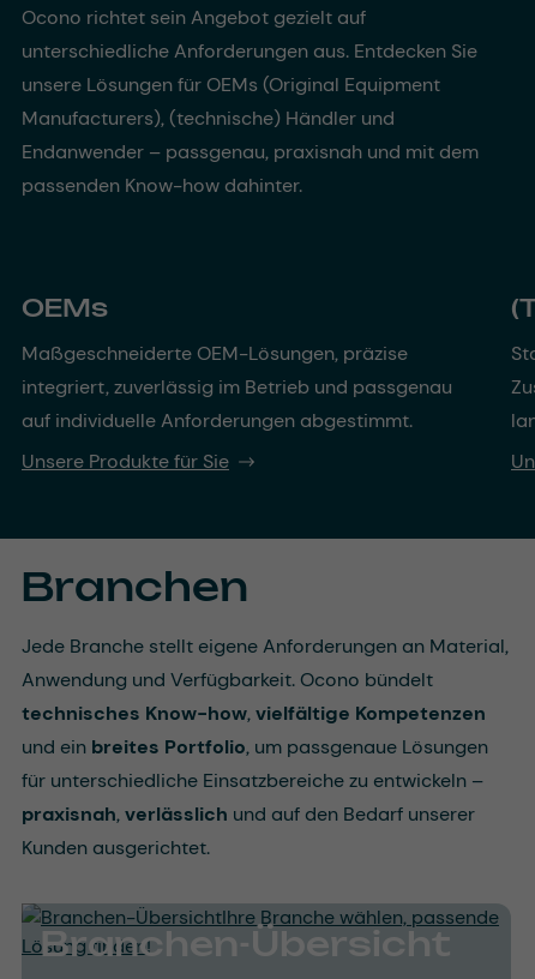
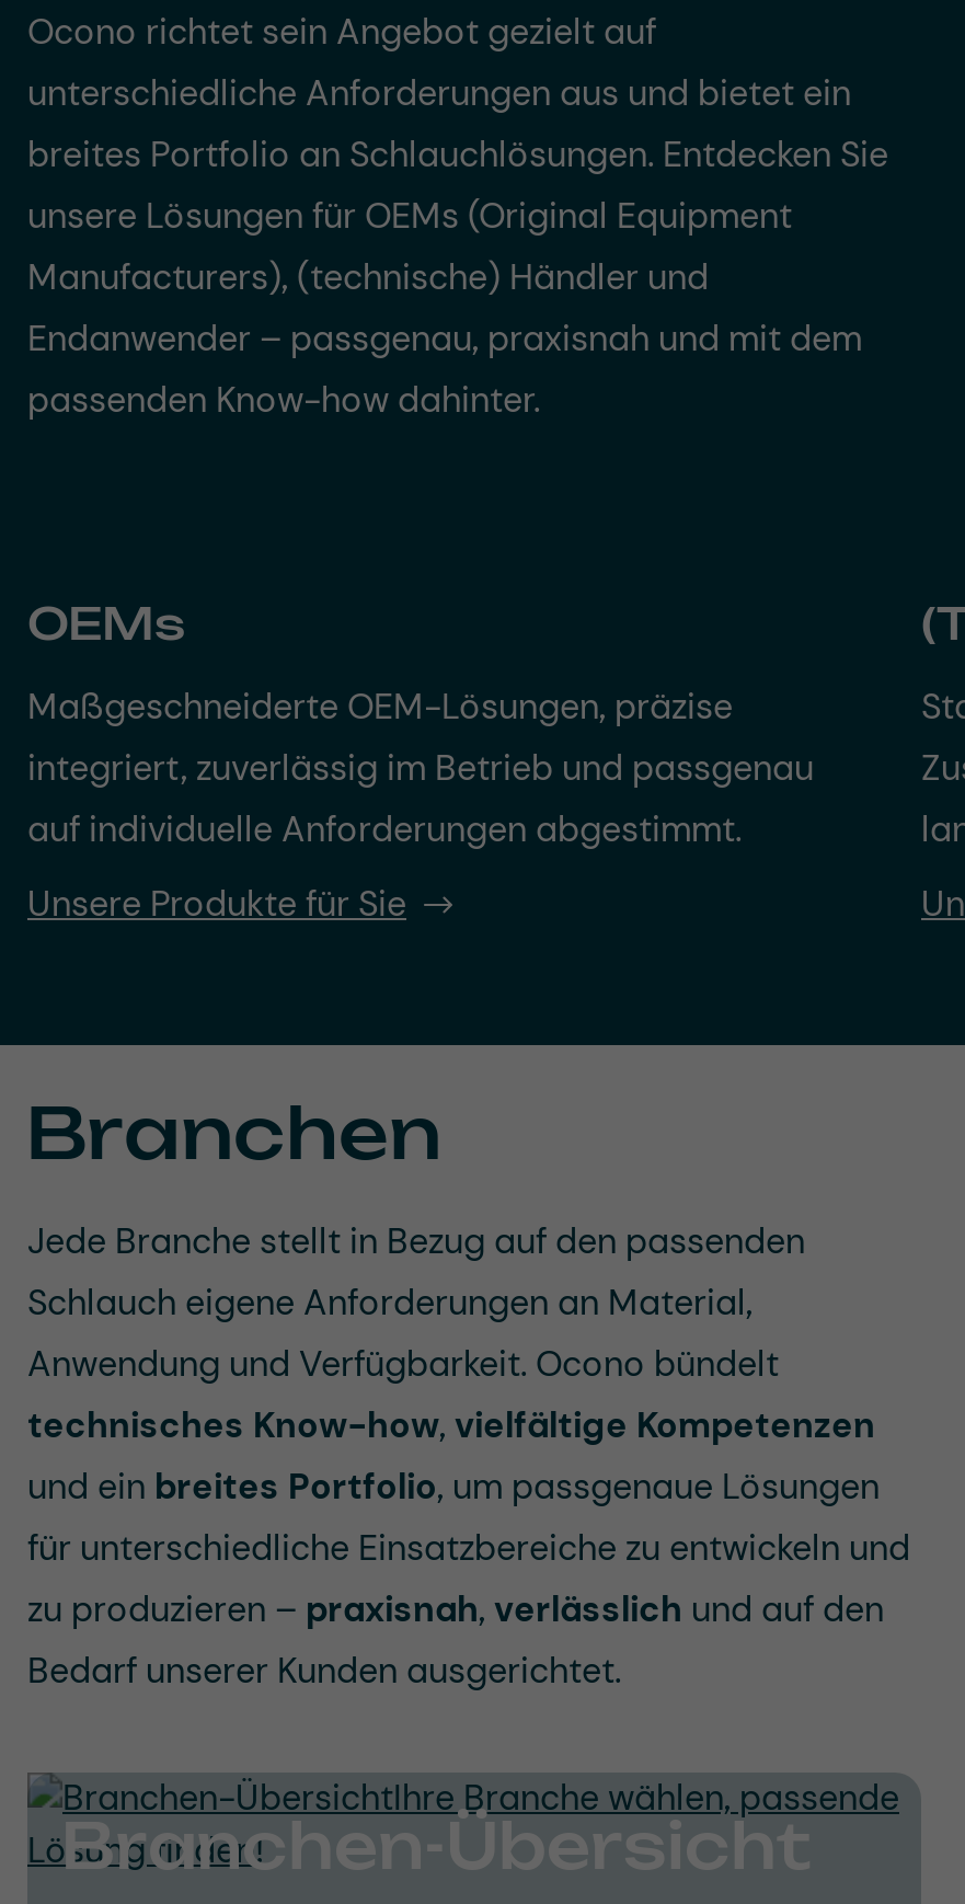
[22,38,477,63] unterschiedliche Anforderungen aus. Entdecken Sie -> [27,70,888,177] unterschiedliche Anforderungen aus und bietet ein | breites Portfolio an Schlauchlösungen. Entdecken Sie
[22,633,509,658] Jede Branche stellt eigene Anforderungen an Material, -> [27,1218,805,1325] Jede Branche stellt in Bezug auf den passenden | Schlauch eigene Anforderungen an Material,
[22,768,483,860] für unterschiedliche Einsatzbereiche zu entwickeln – | praxisnah, verlässlich und auf den Bedarf unserer | Kunden ausgerichtet. -> [27,1525,910,1693] für unterschiedliche Einsatzbereiche zu entwickeln und | zu produzieren – praxisnah, verlässlich und auf den | Bedarf unserer Kunden ausgerichtet.

